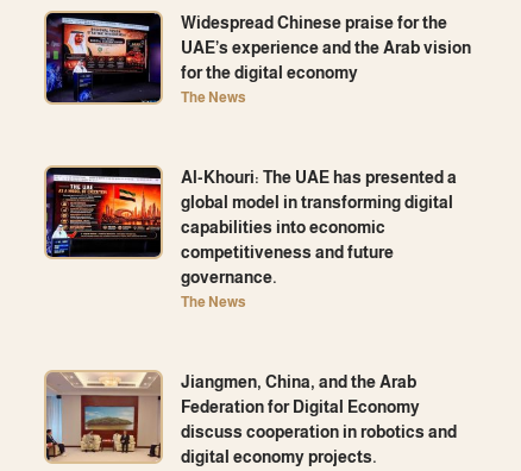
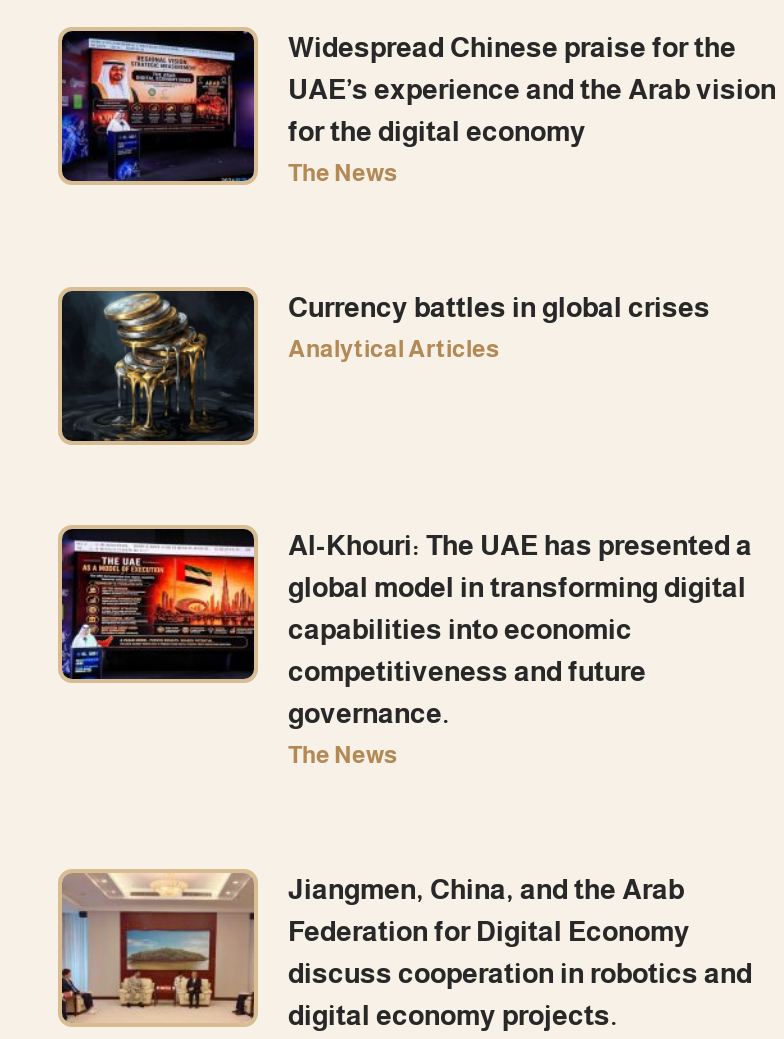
none -> [60,289,710,441] [image] | Currency battles in global crises | Analytical Articles

